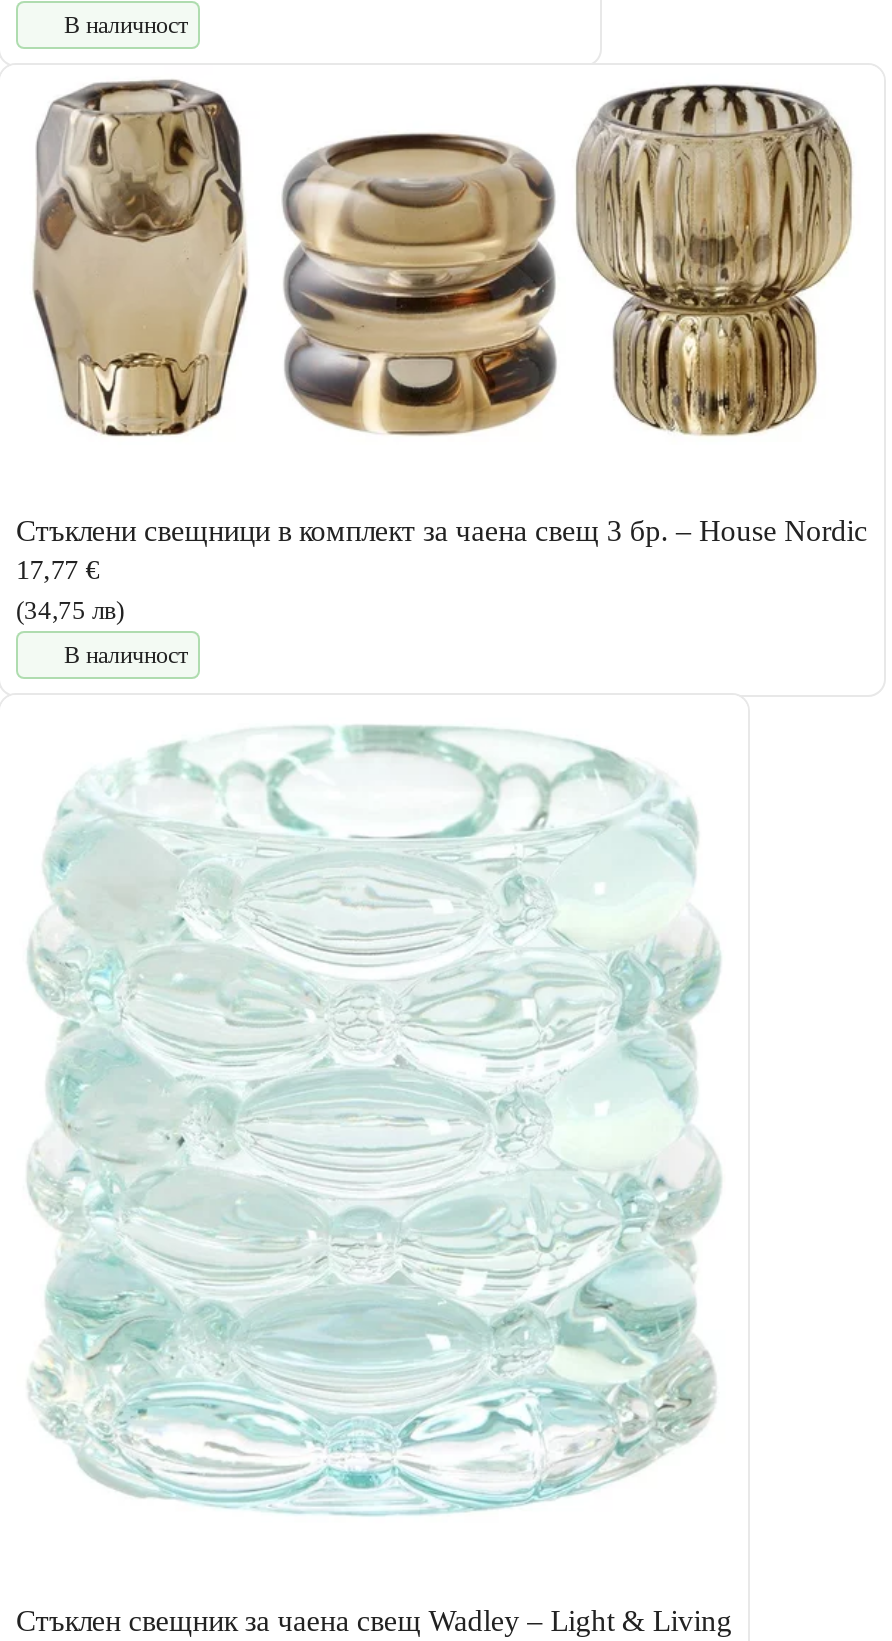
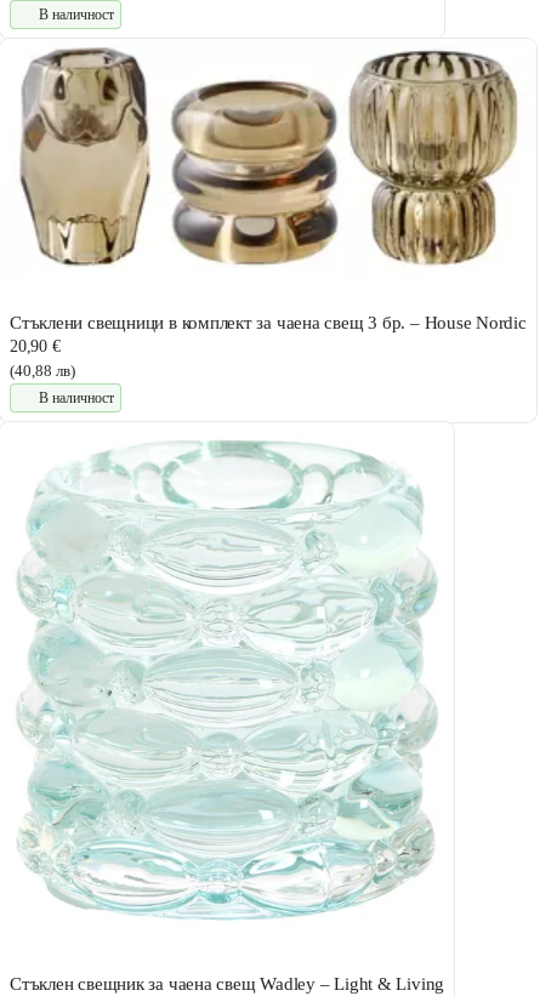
[16,554,99,584] 17,77 € -> [10,337,60,355] 20,90 €
[16,594,124,624] (34,75 лв) -> [10,361,75,380] (40,88 лв)

